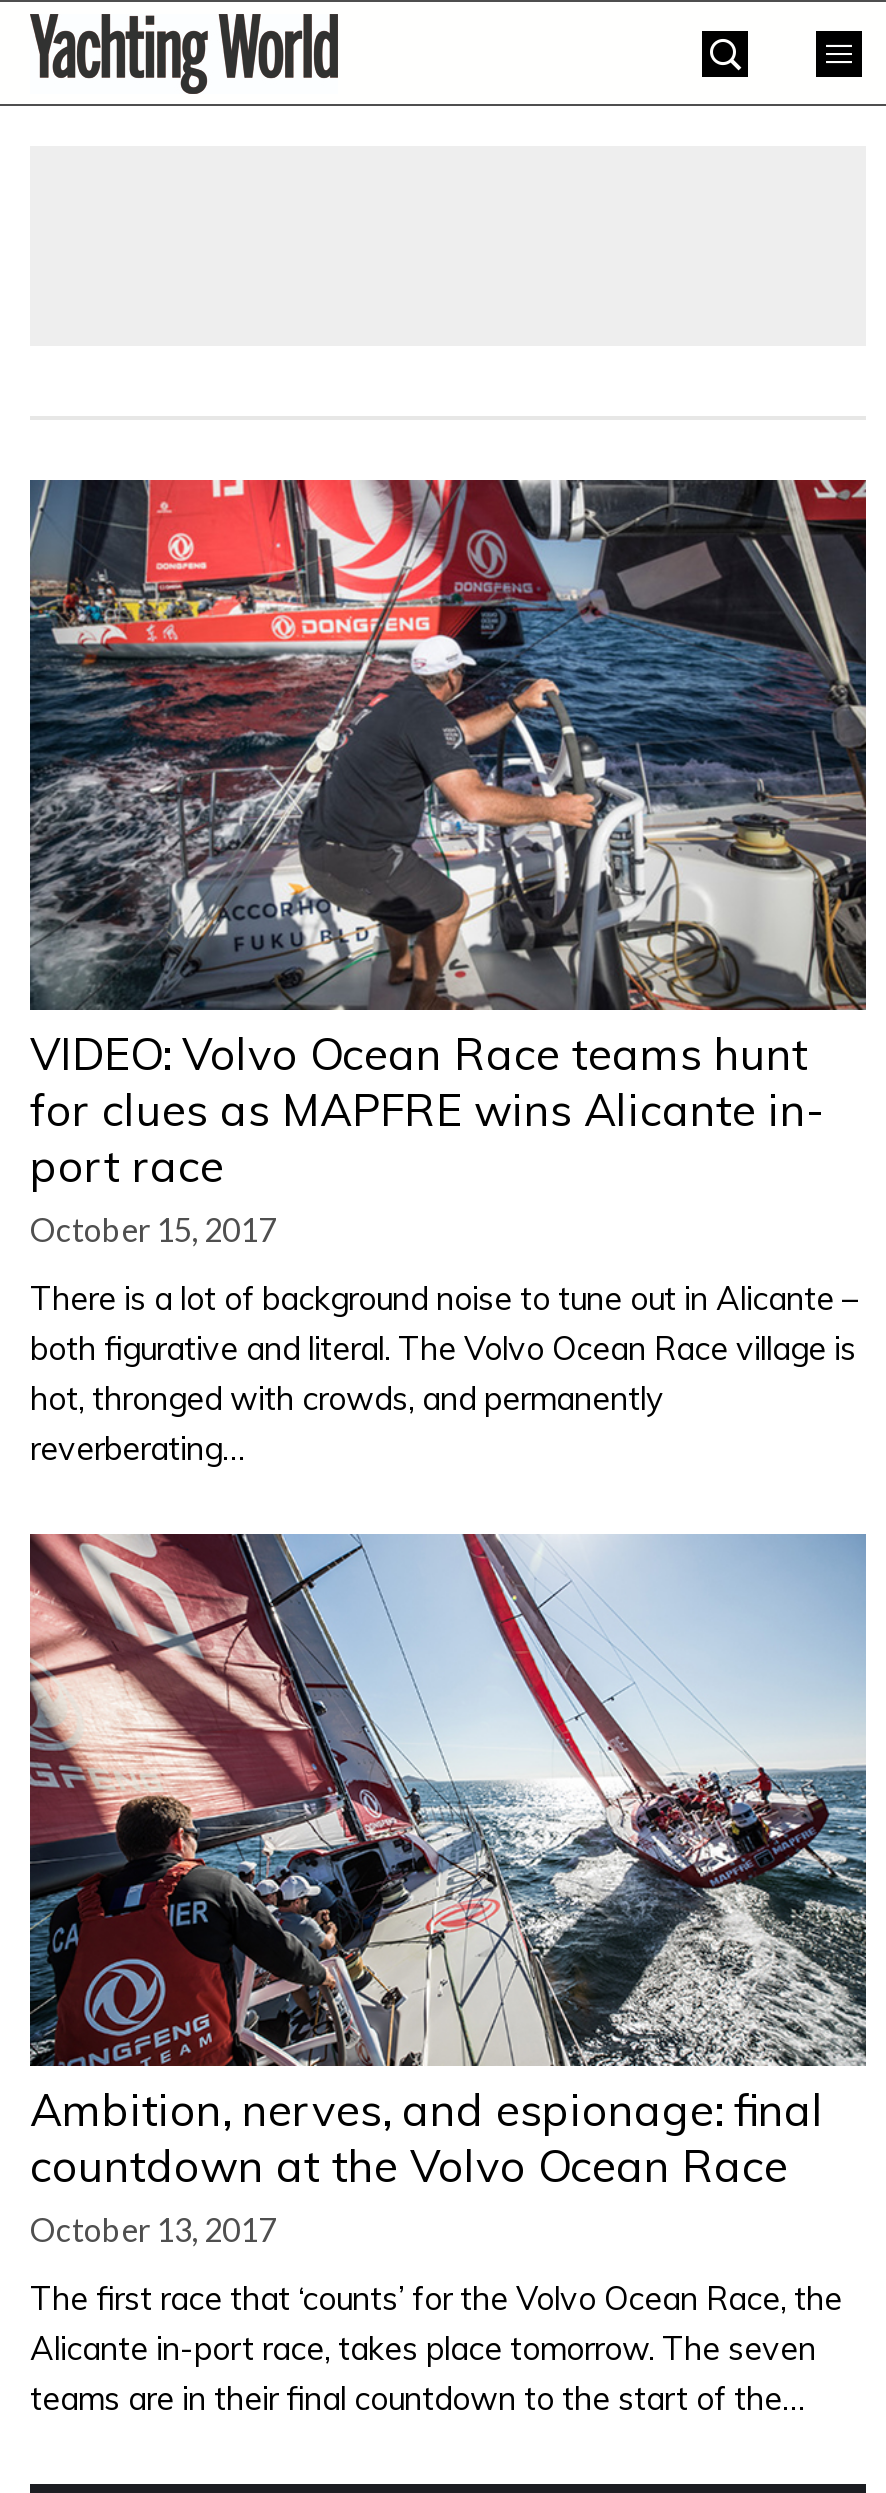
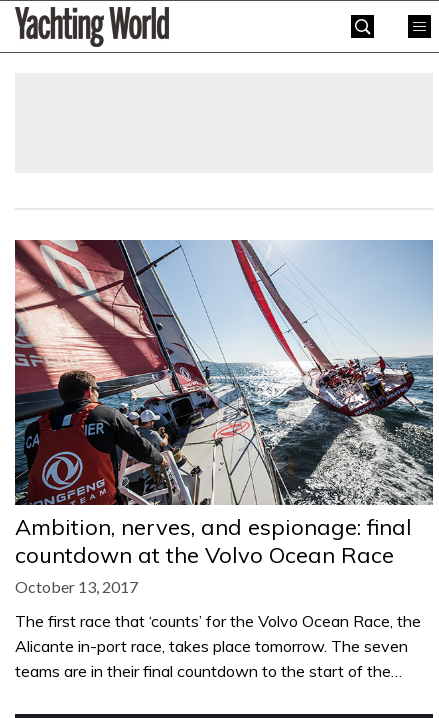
[28,478,868,1469] [image] | VIDEO: Volvo Ocean Race teams hunt | for clues as MAPFRE wins Alicante in- | port race | October 15, 2017 | There is a lot of background noise to tune out in Alicante – | both figurative and literal. The Volvo Ocean Race village is | hot, thronged with crowds, and permanently | reverberating… -> none

